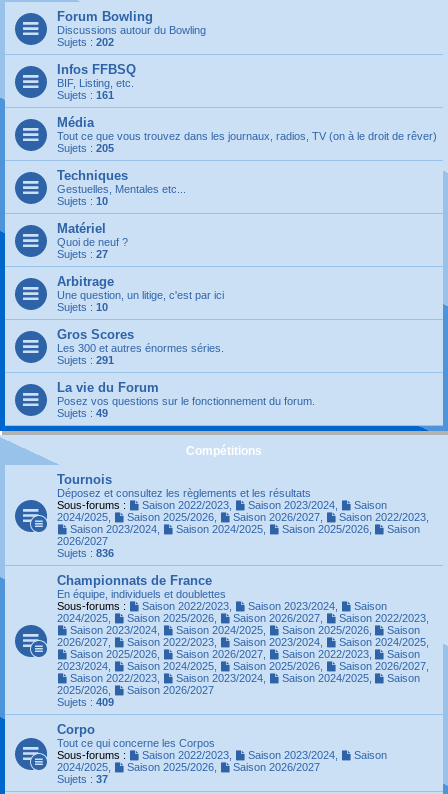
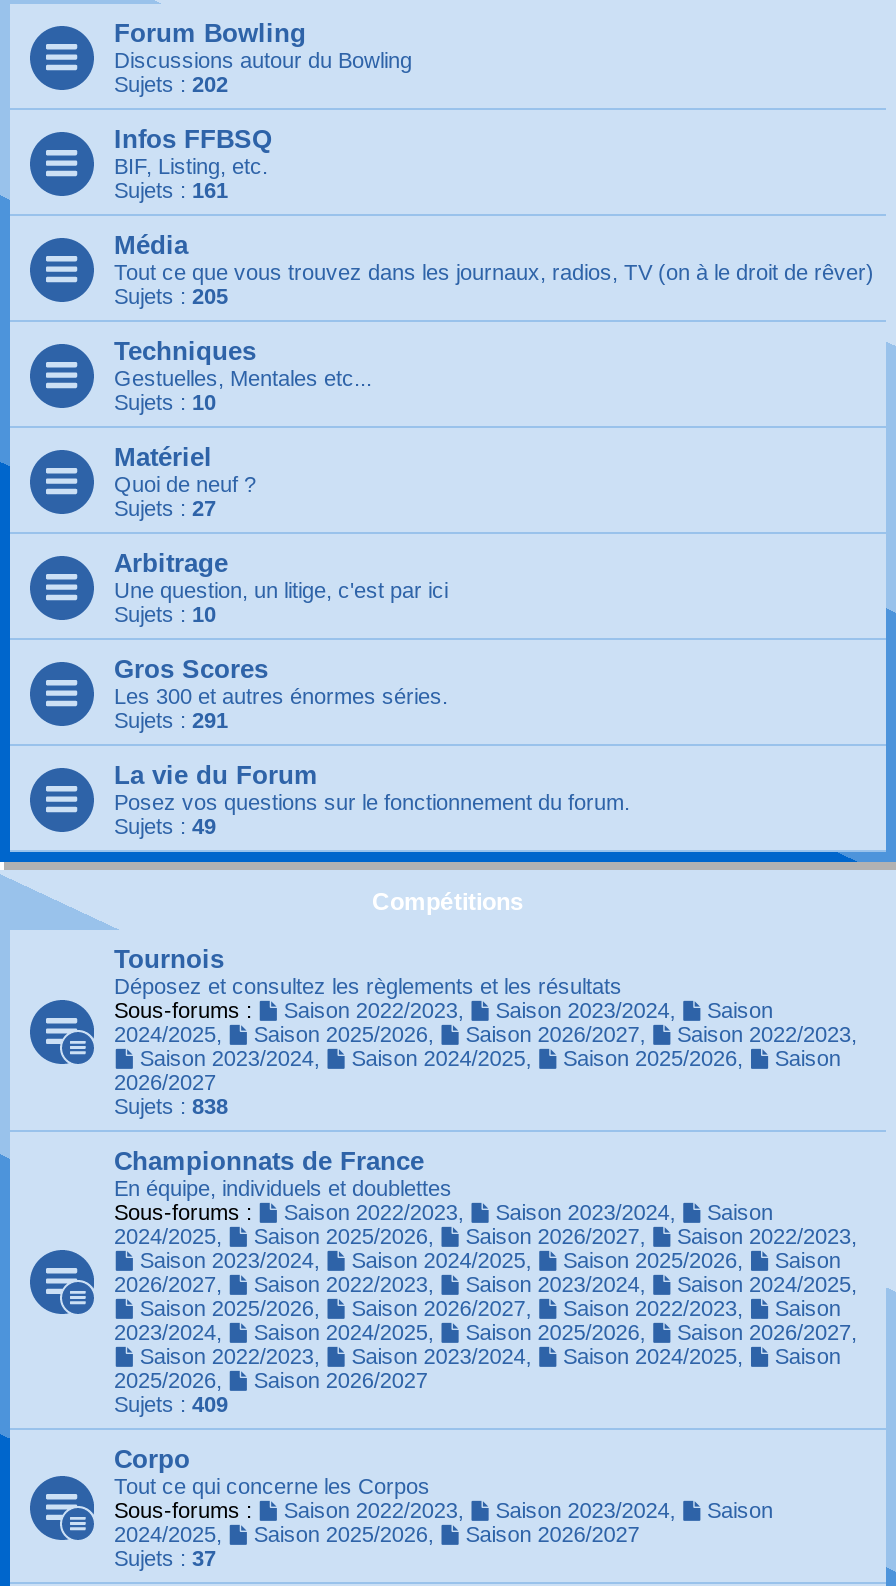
[57,547,114,559] Sujets : 836 -> [114,1094,228,1118] Sujets : 838

